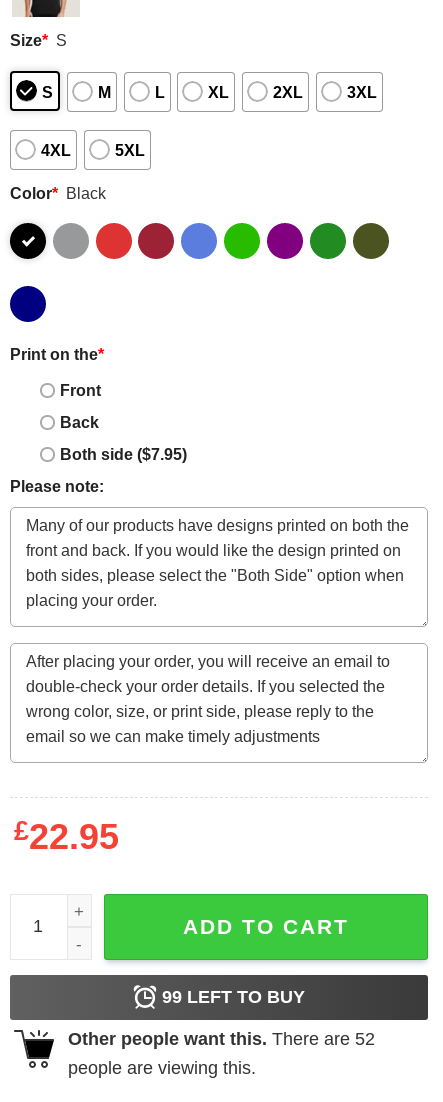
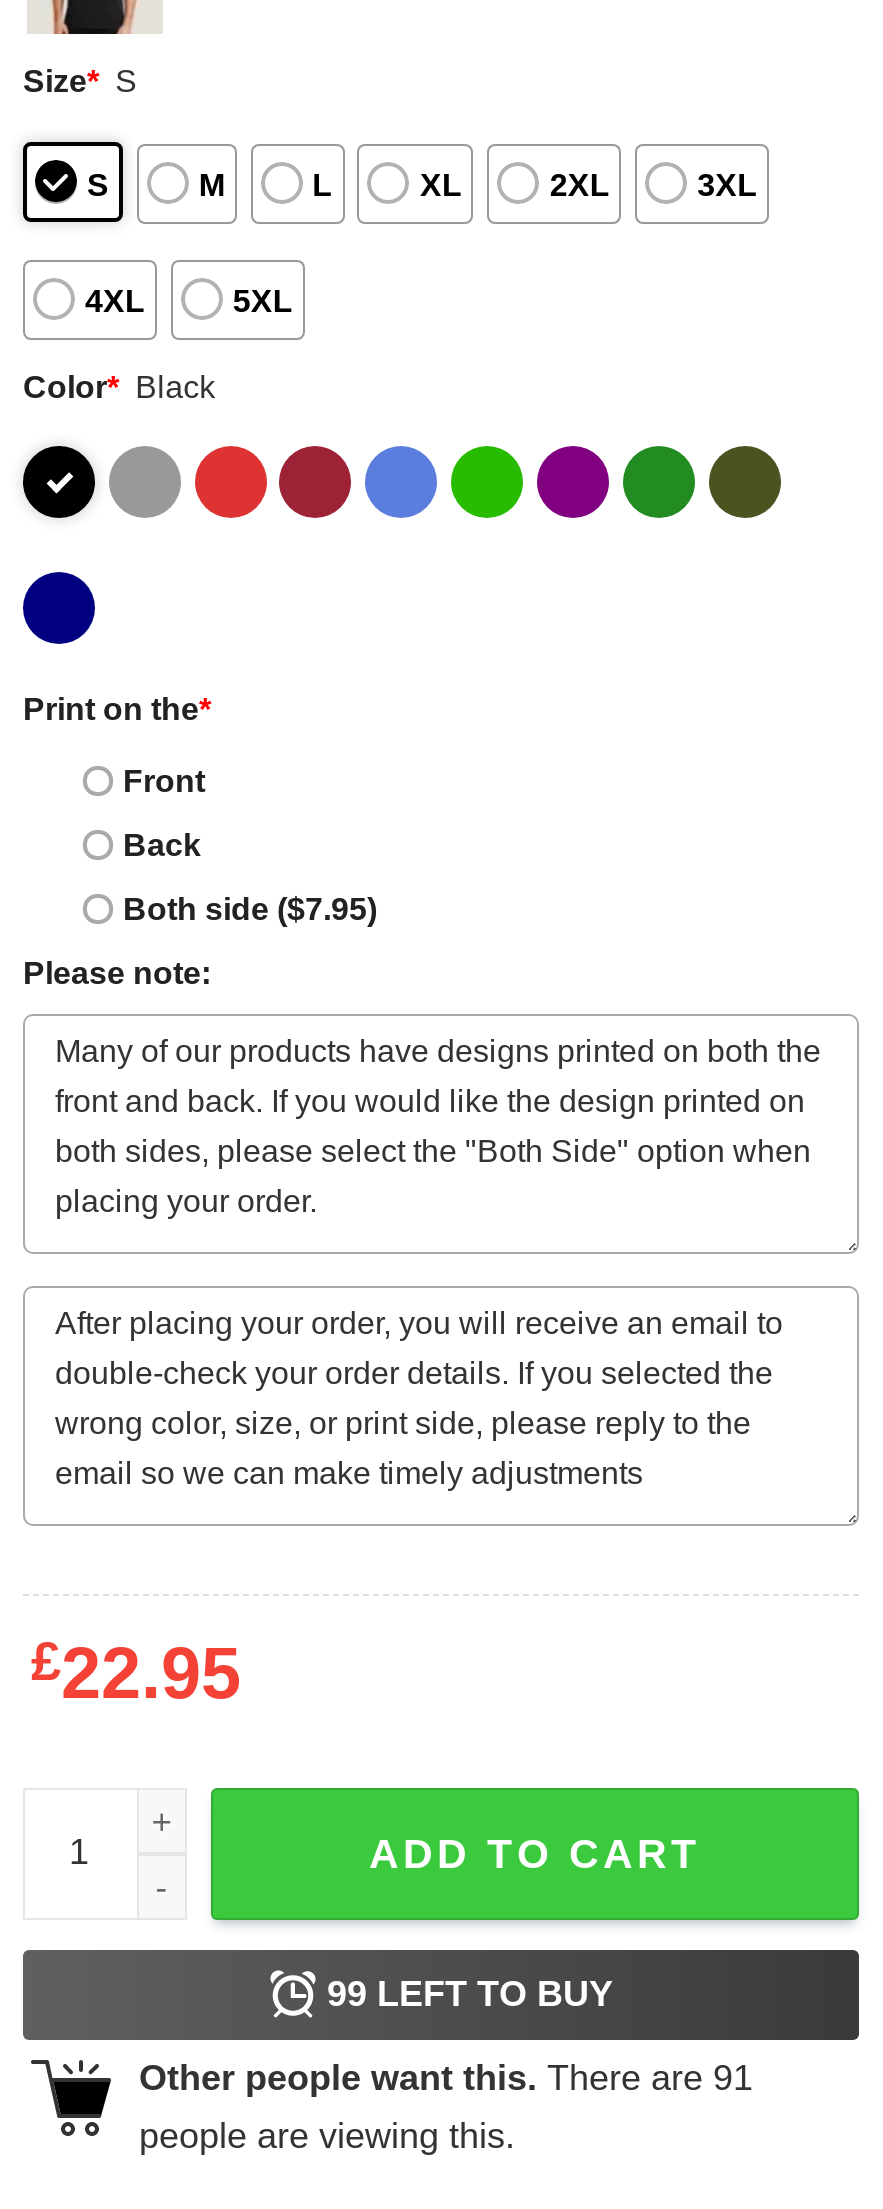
[68,1029,375,1049] Other people want this. There are 52 -> [139,2058,753,2098] Other people want this. There are 91

